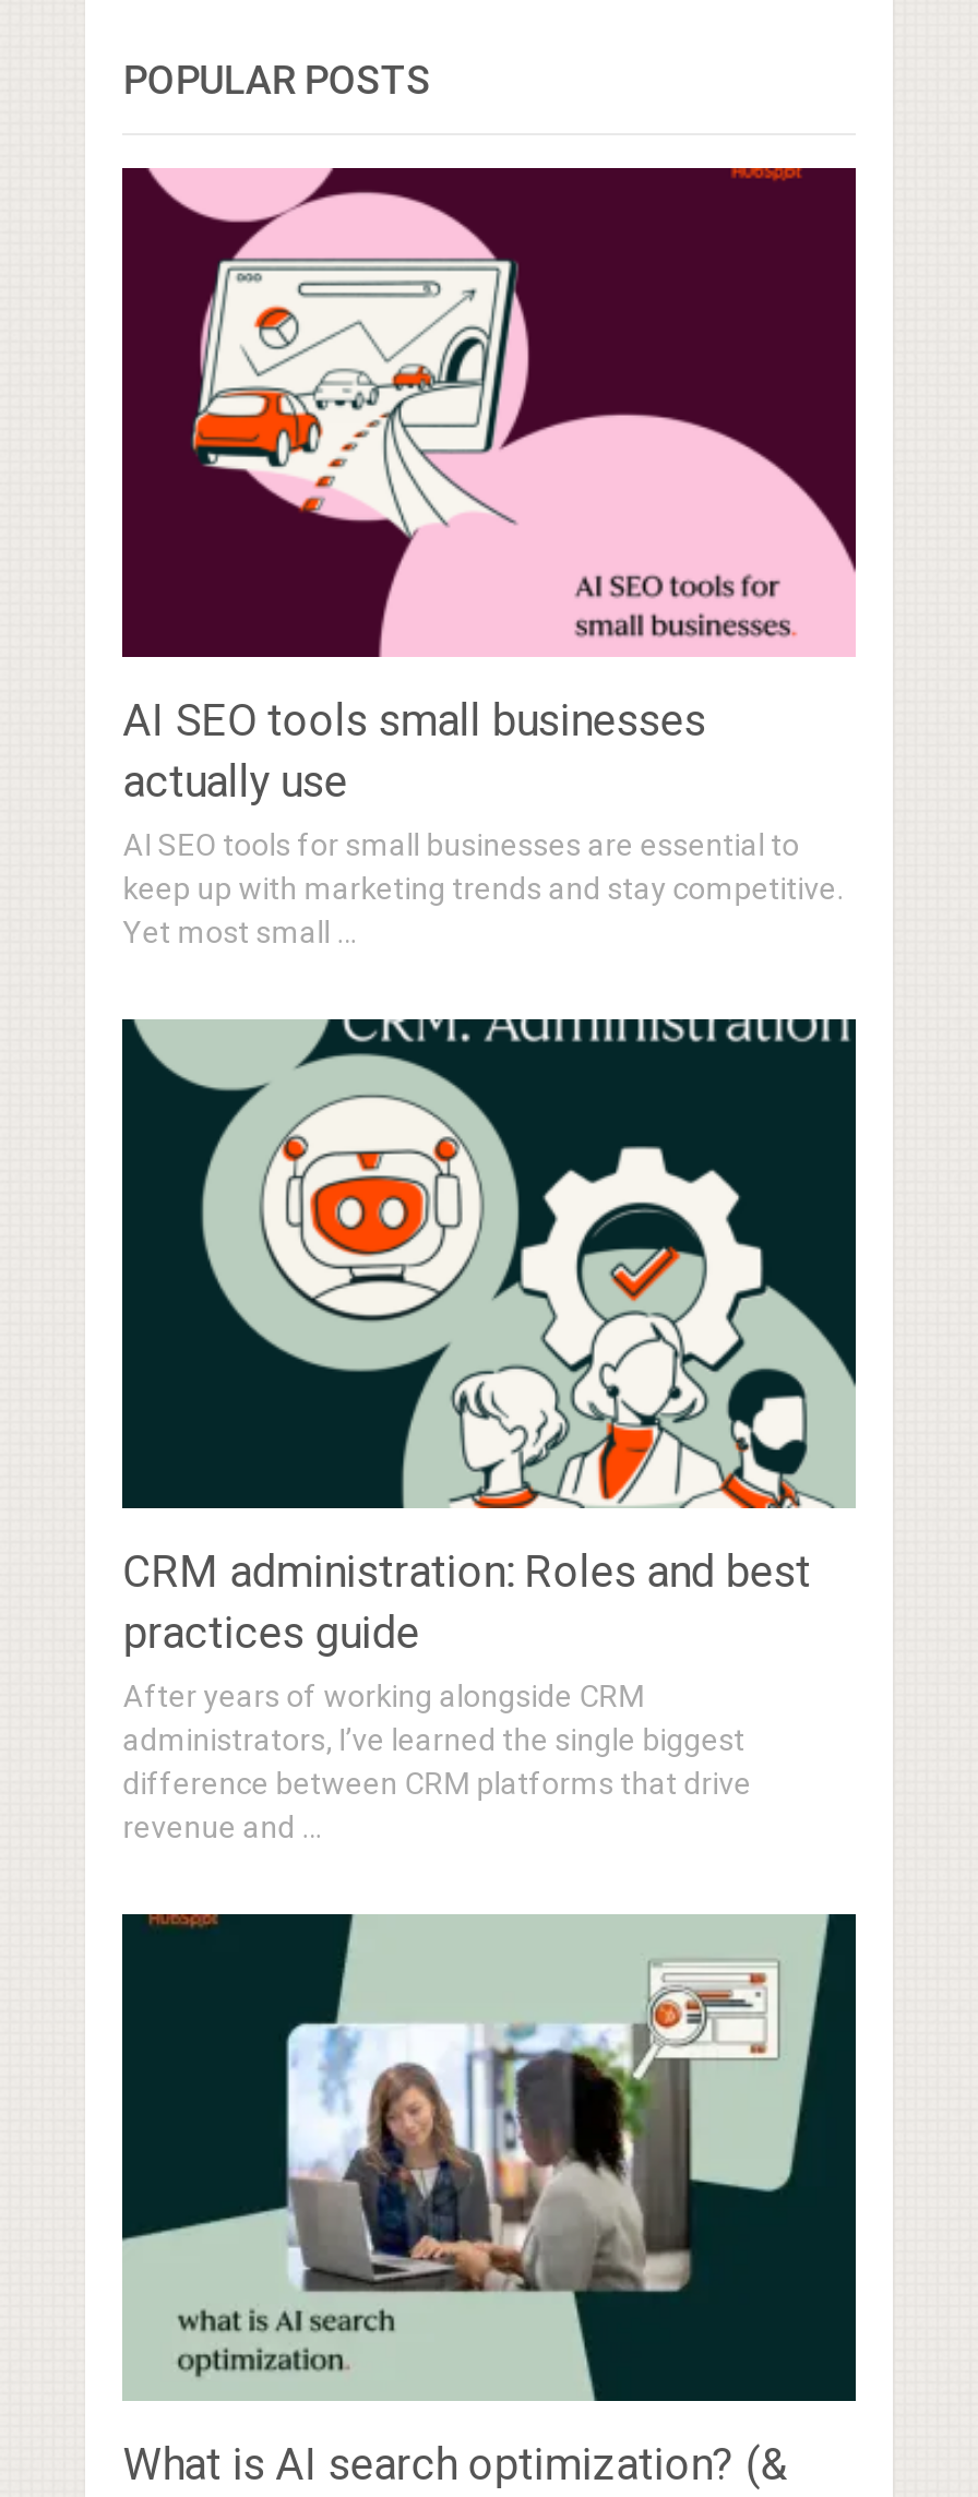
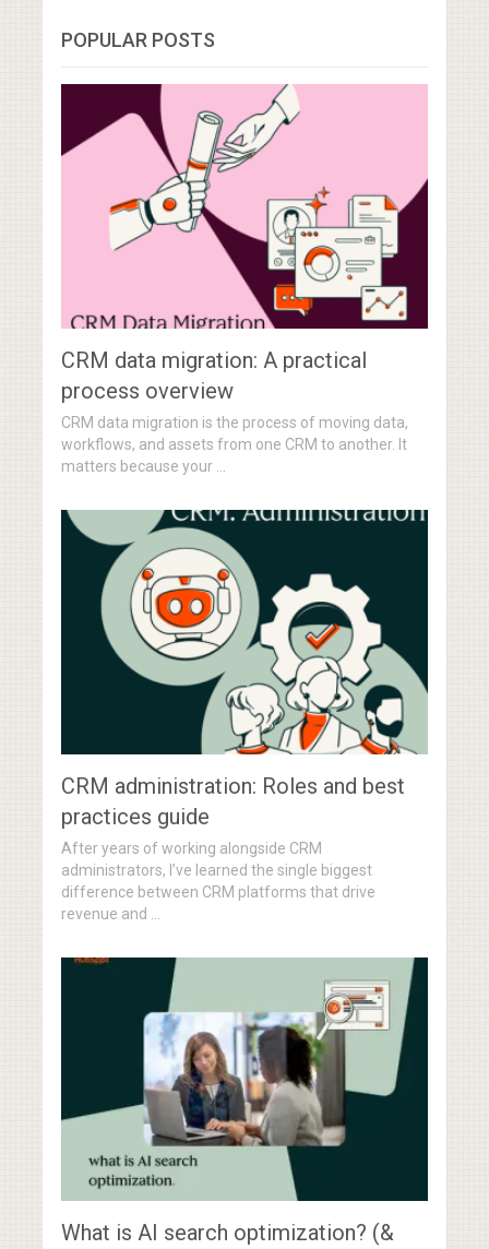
[120,166,858,949] [image] | AI SEO tools small businesses | actually use | AI SEO tools for small businesses are essential to | keep up with marketing trends and stay competitive. | Yet most small … -> [61,83,429,475] [image] | CRM data migration: A practical | process overview | CRM data migration is the process of moving data, | workflows, and assets from one CRM to another. It | matters because your …

